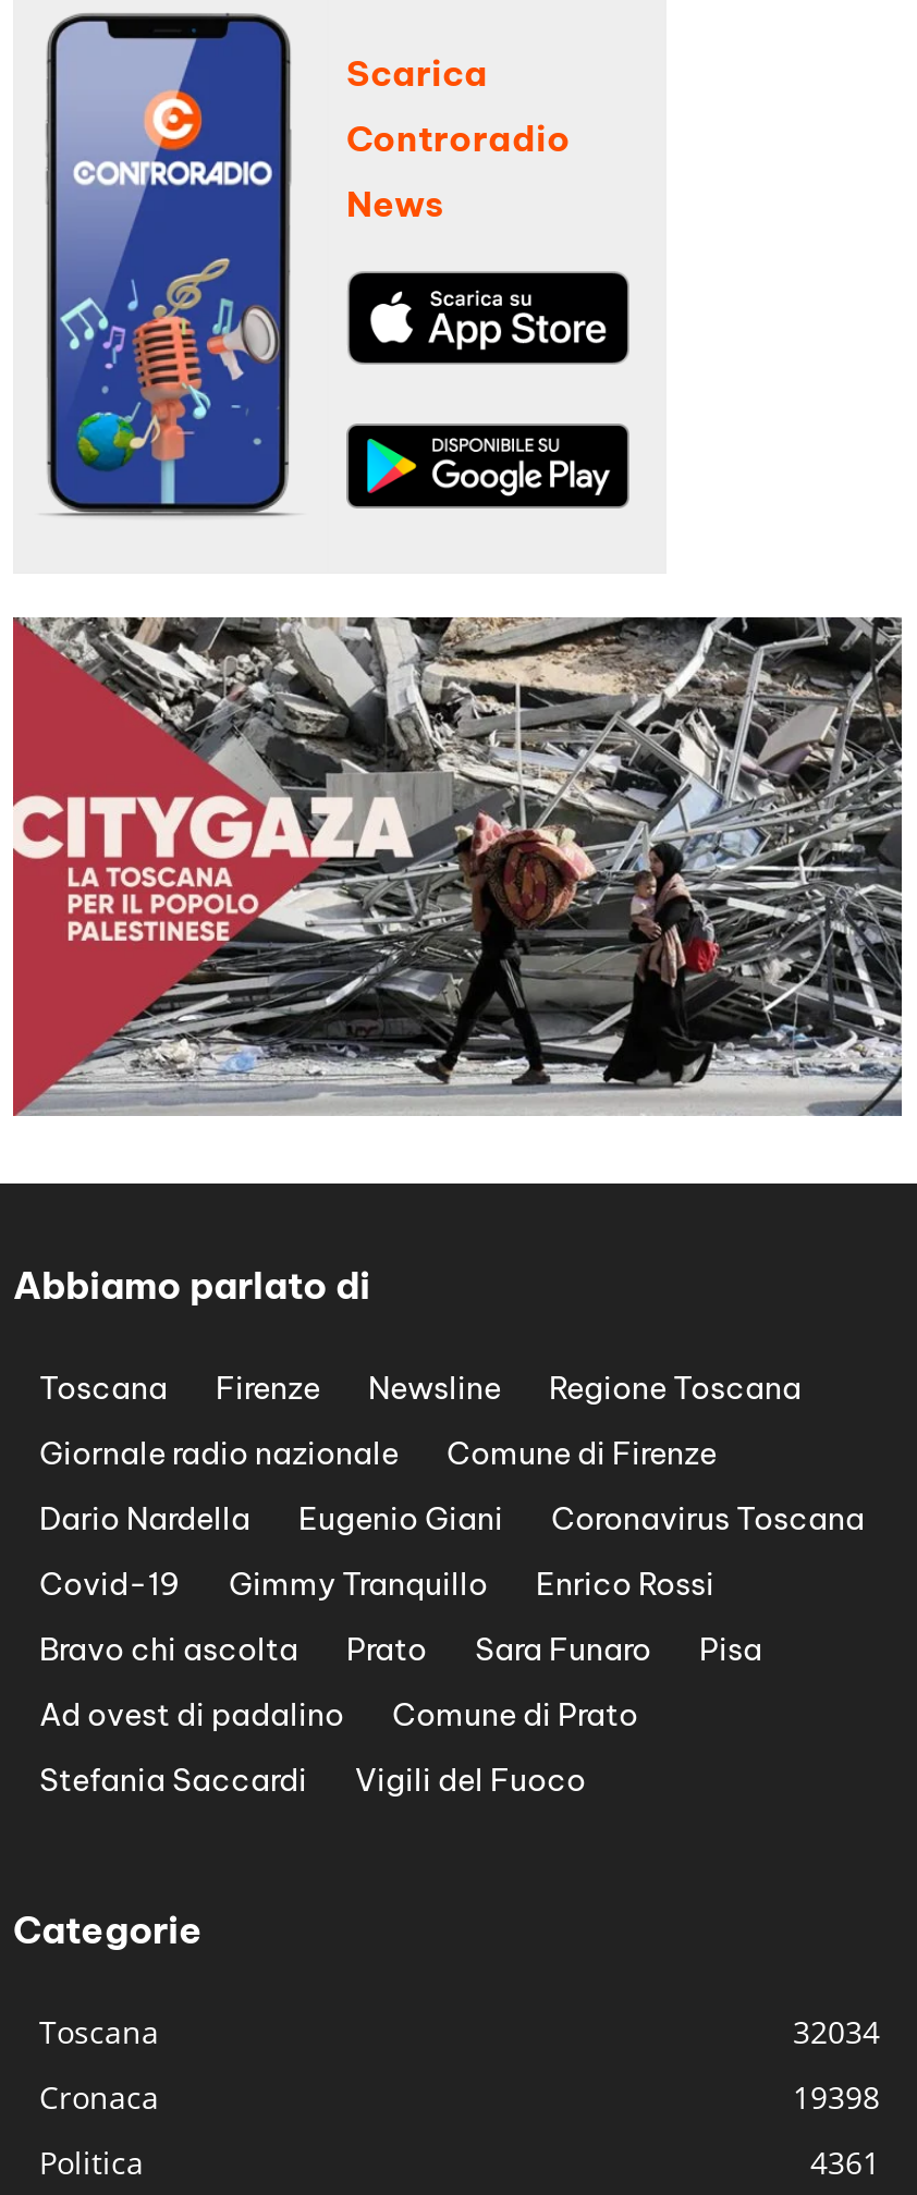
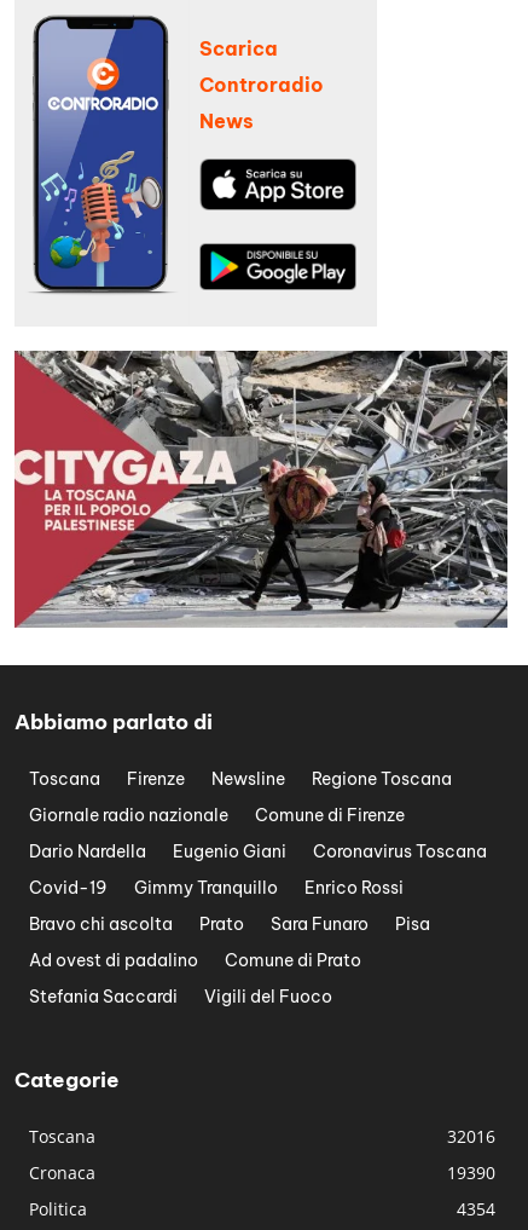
[793,2011,880,2053] 32034 -> [447,1125,495,1148] 32016
[793,2077,880,2118] 19398 -> [447,1161,495,1184] 19390
[810,2142,880,2183] 4361 -> [457,1198,495,1221] 4354

